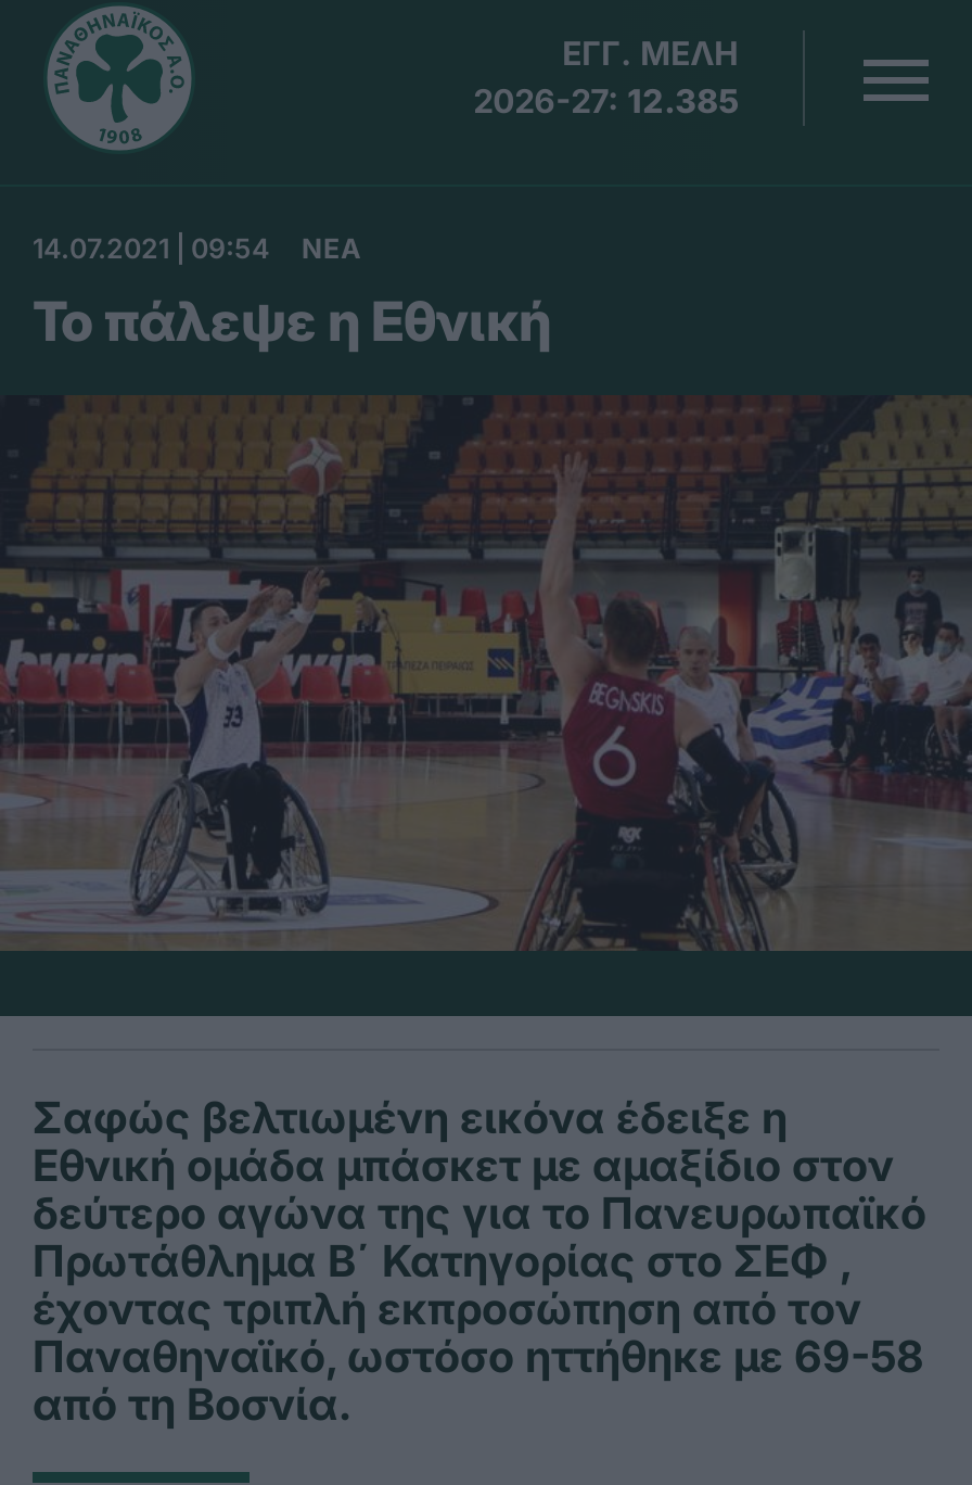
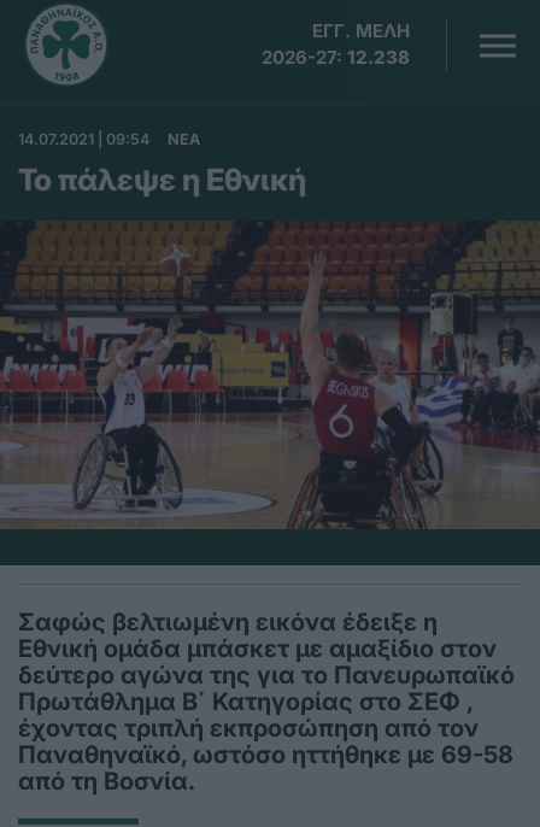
[473,80,738,122] 2026-27: 12.385 -> [262,46,410,69] 2026-27: 12.238

